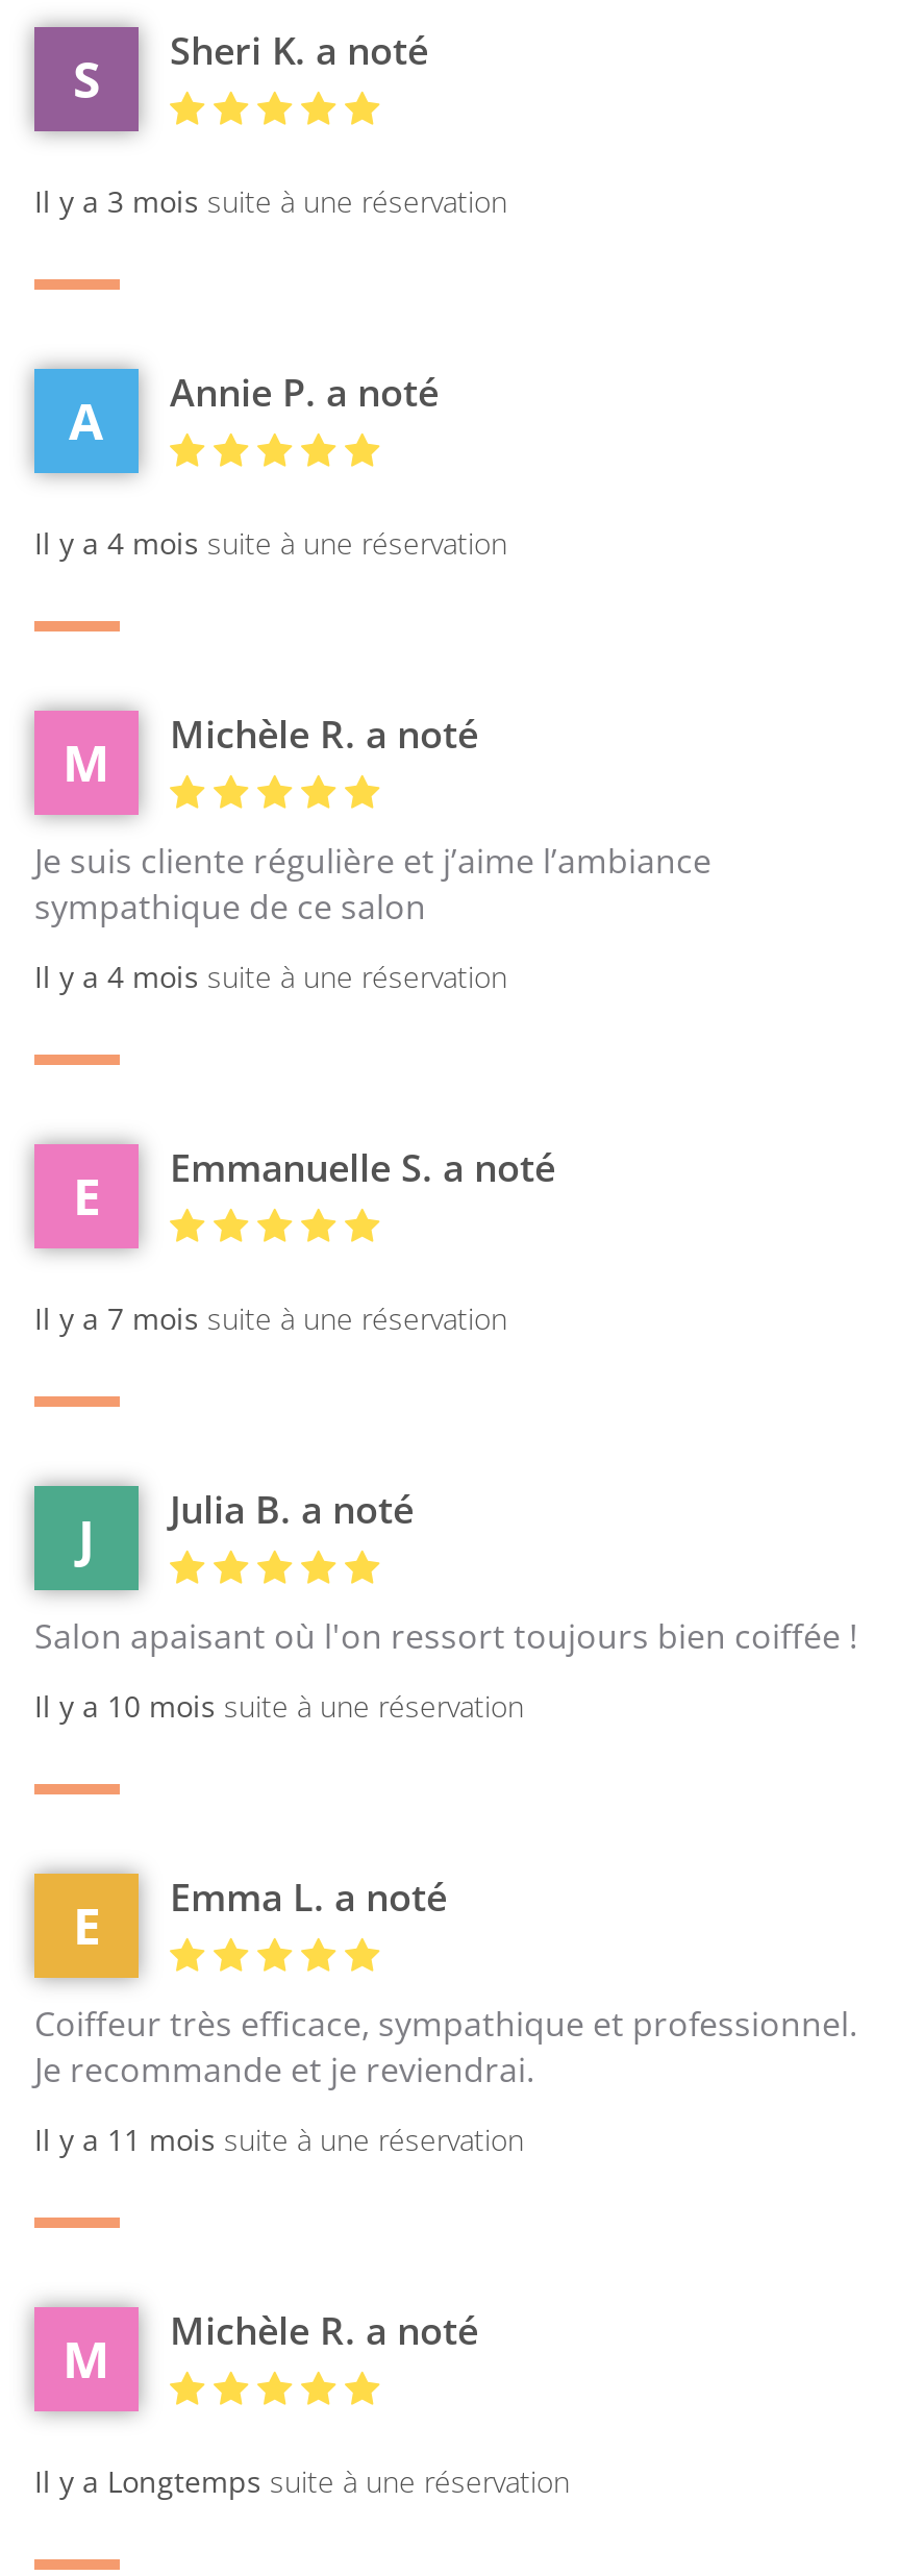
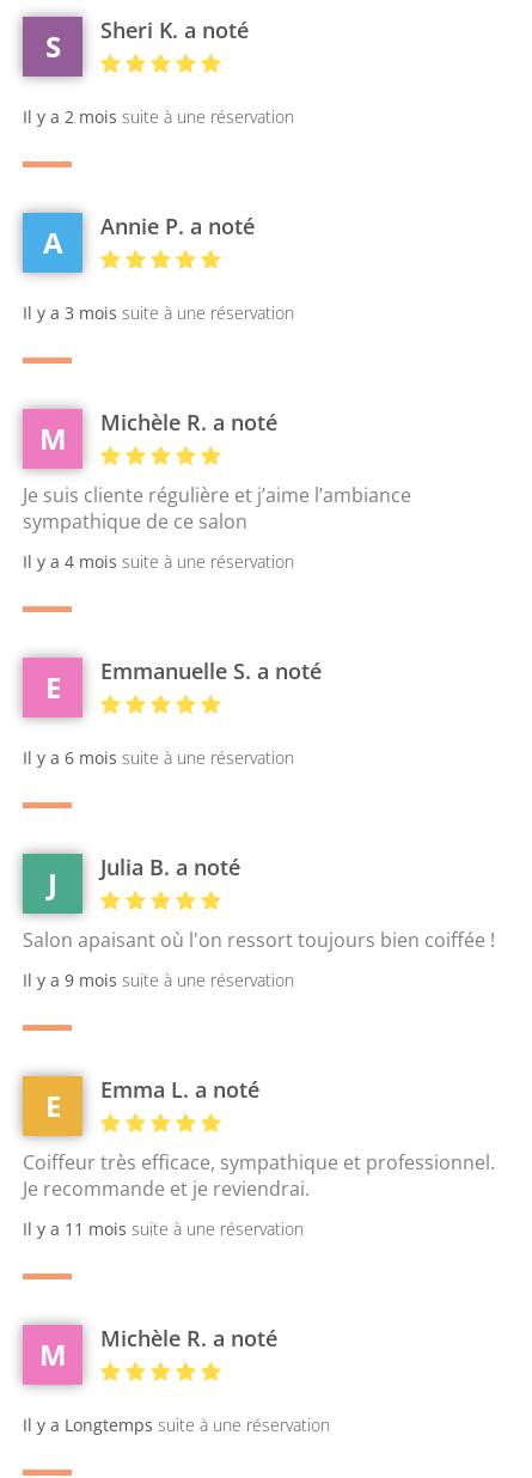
moved [34,181,507,221] -> [23,301,294,324]: Il y a 3 mois suite à une réservation
none -> [23,105,294,128] Il y a 2 mois suite à une réservation
[34,523,507,563] Il y a 4 mois suite à une réservation -> none
[34,1298,507,1338] Il y a 7 mois suite à une réservation -> [23,746,294,769] Il y a 6 mois suite à une réservation
[34,1686,524,1726] Il y a 10 mois suite à une réservation -> [23,969,294,991] Il y a 9 mois suite à une réservation

